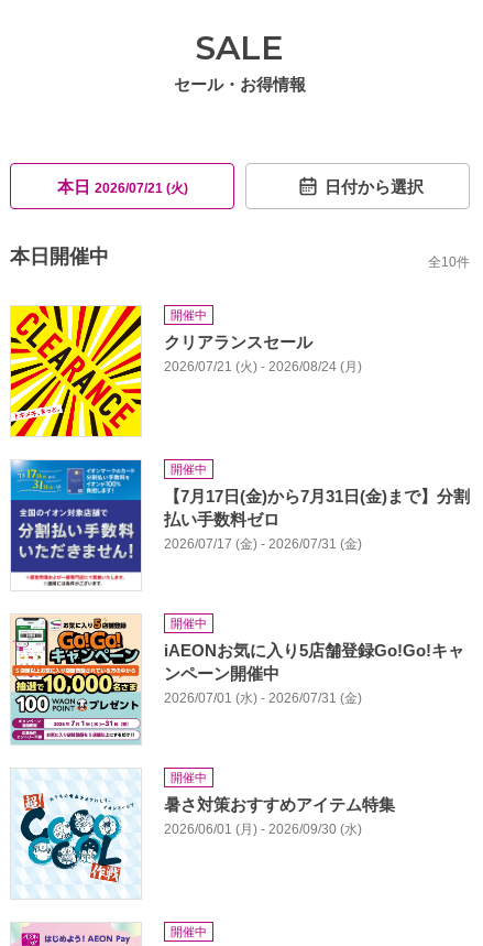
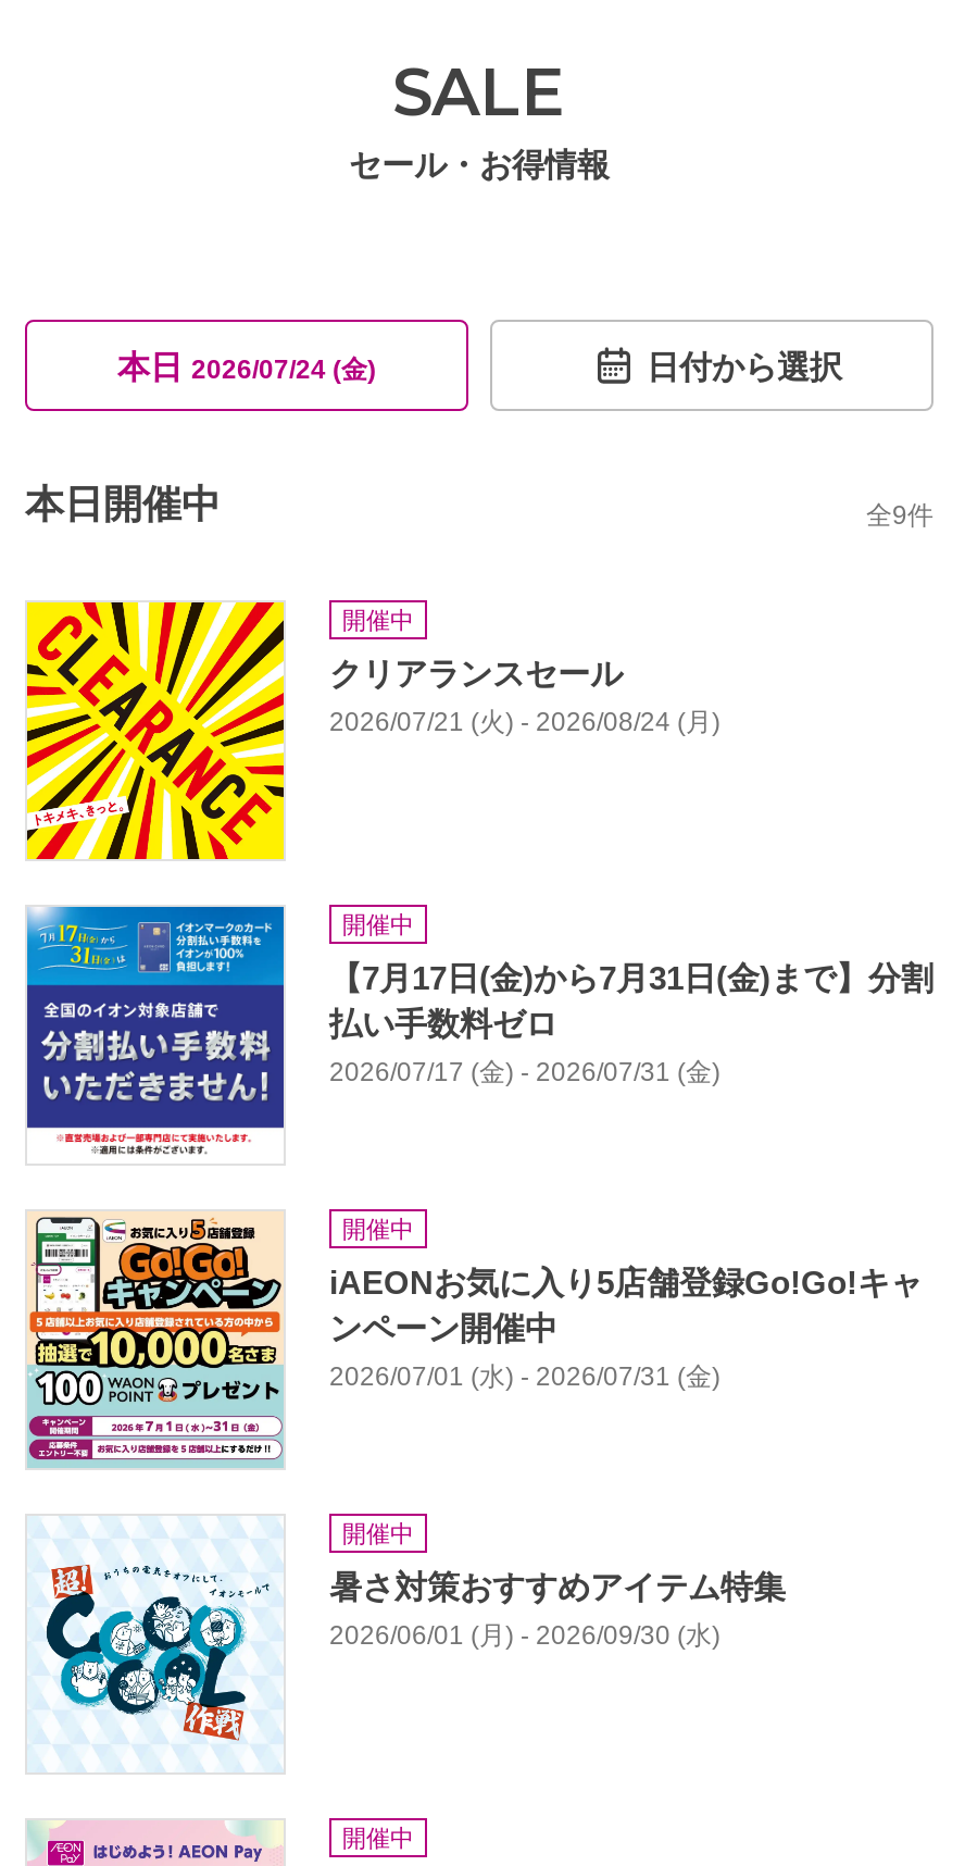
[57,177,188,195] 本日2026/07/21 (火) -> [117,347,376,384] 本日2026/07/24 (金)
[428,254,470,270] 全10件 -> [866,500,933,531] 全9件

